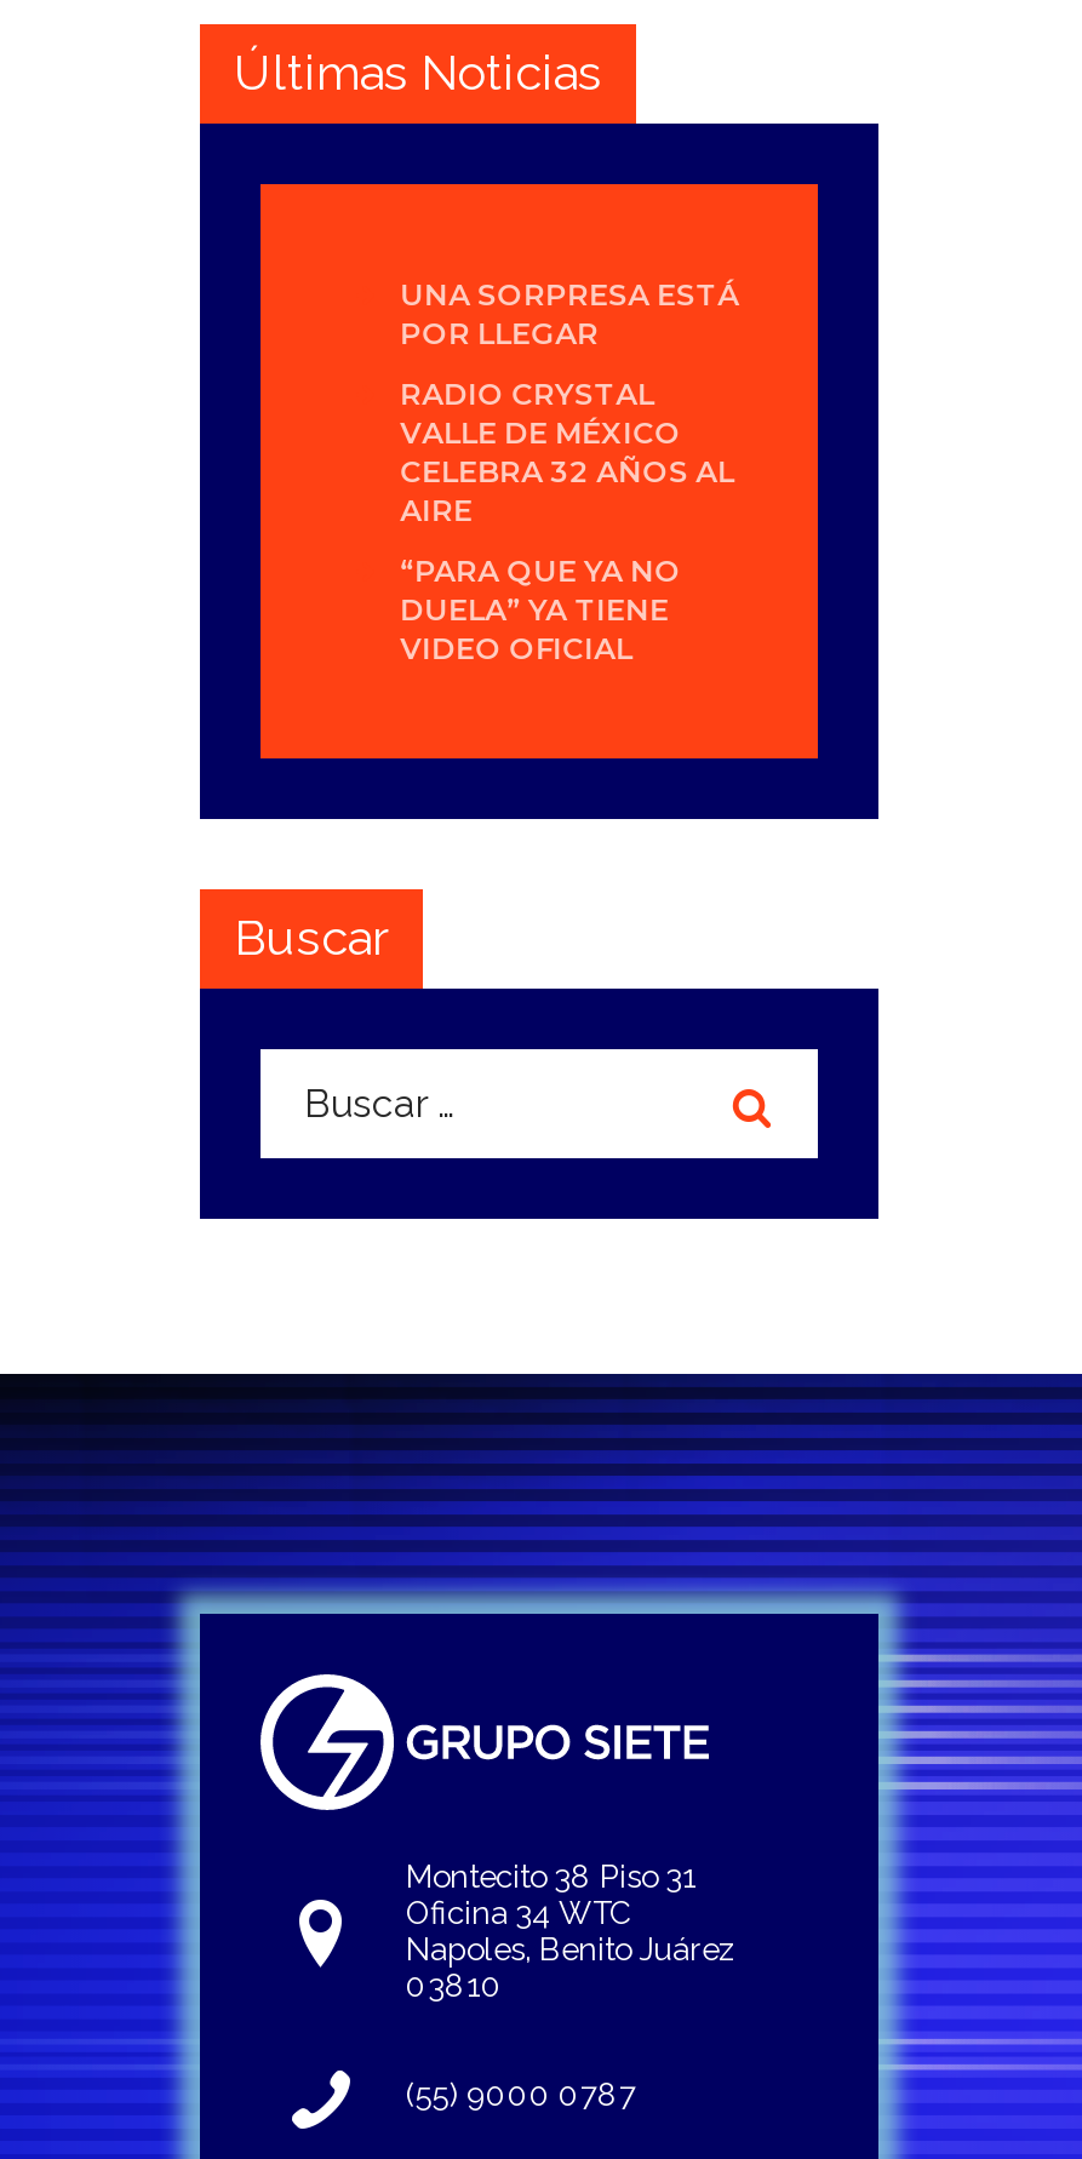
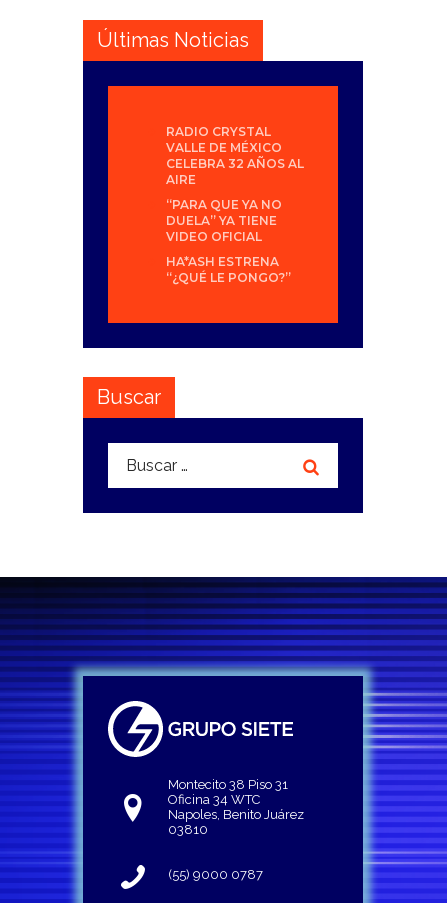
[400,276,739,352] UNA SORPRESA ESTÁ | POR LLEGAR -> none
moved [400,376,734,667] -> [166,124,304,244]: RADIO CRYSTAL | VALLE DE MÉXICO | CELEBRA 32 AÑOS AL | AIRE | “PARA QUE YA NO | DUELA” YA TIENE | VIDEO OFICIAL
none -> [166,254,291,285] HA*ASH ESTRENA | “¿QUÉ LE PONGO?”

